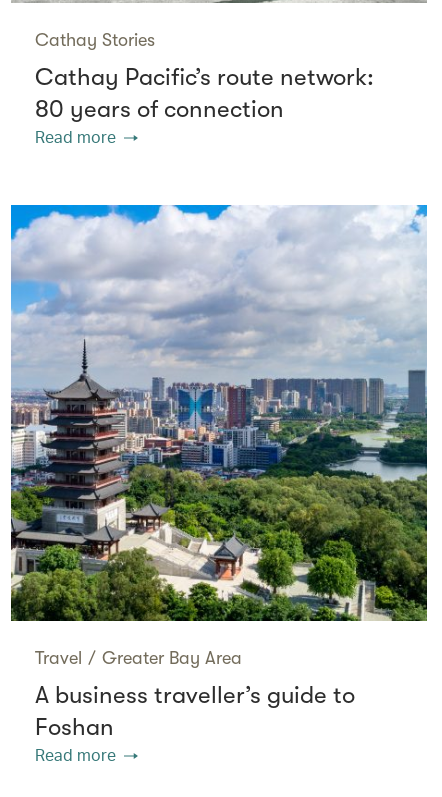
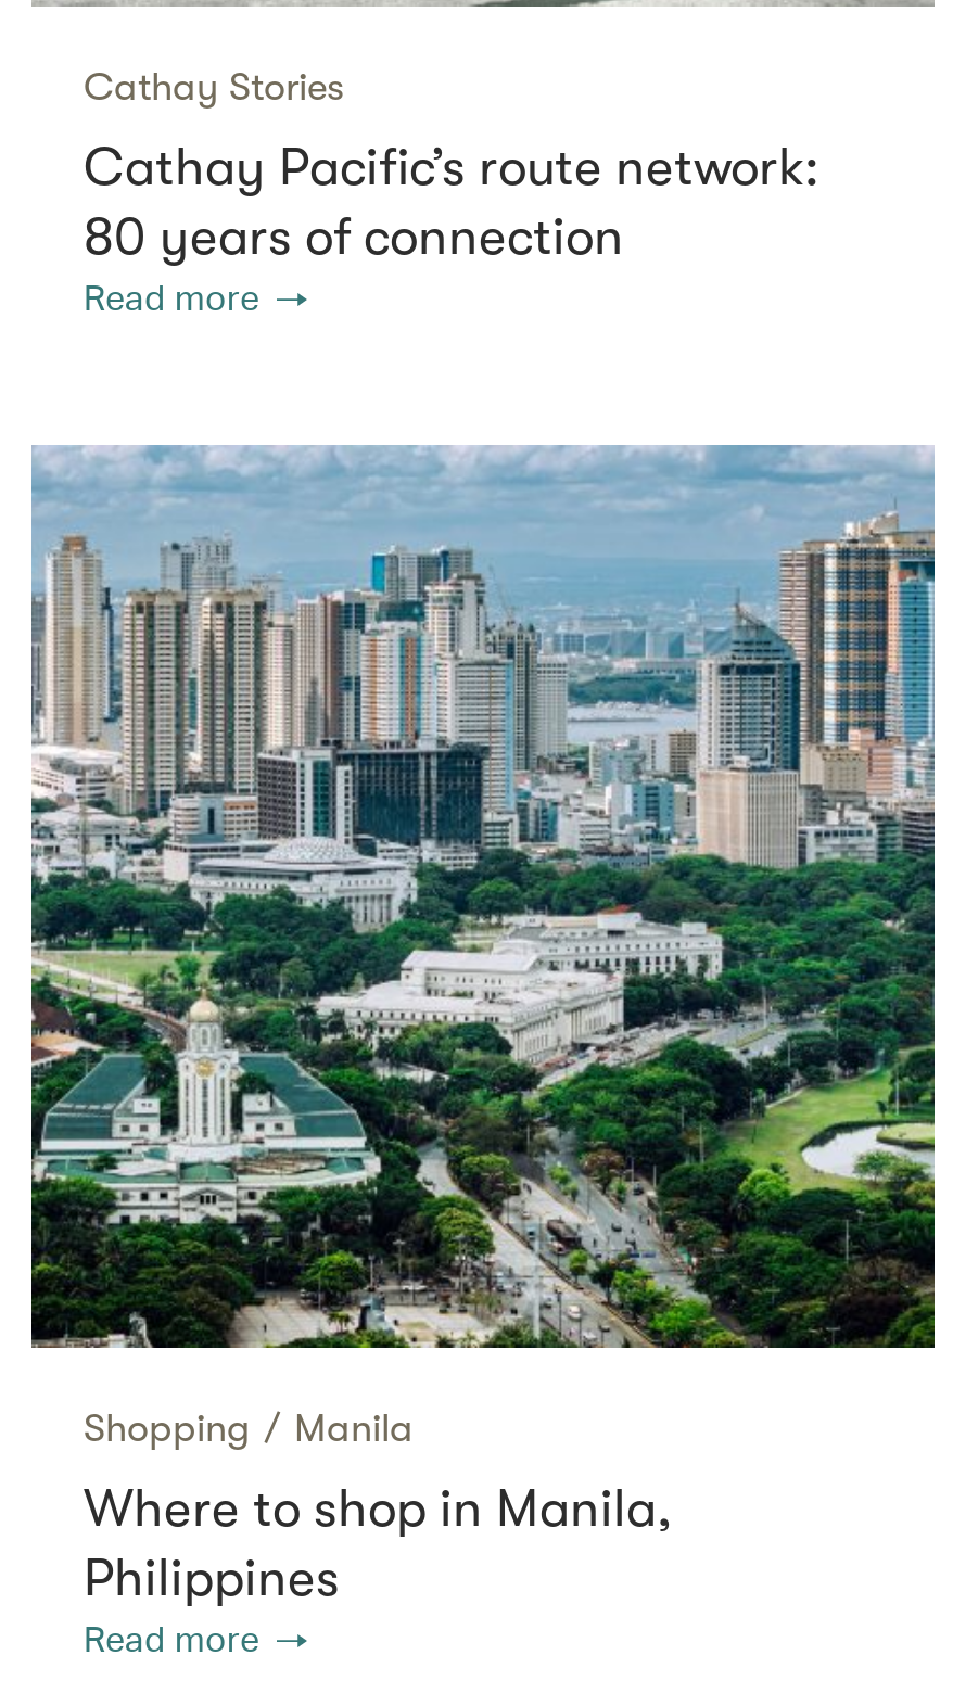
[10,204,428,668] [image] | Travel / Greater Bay Area -> [29,445,937,1449] [image] | Shopping / Manila
[35,681,355,741] A business traveller’s guide to | Foshan -> [84,1477,672,1608] Where to shop in Manila, | Philippines

